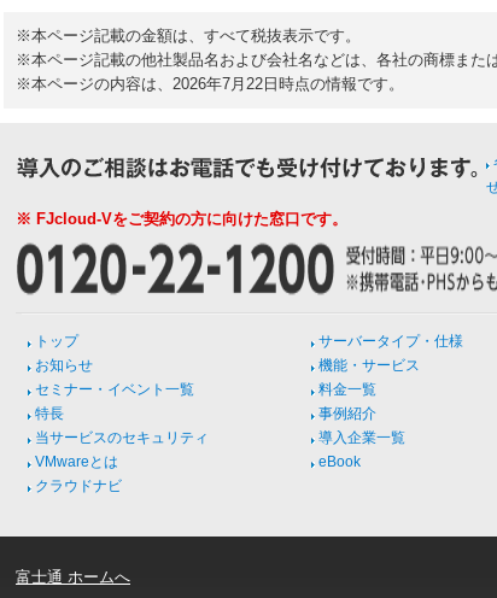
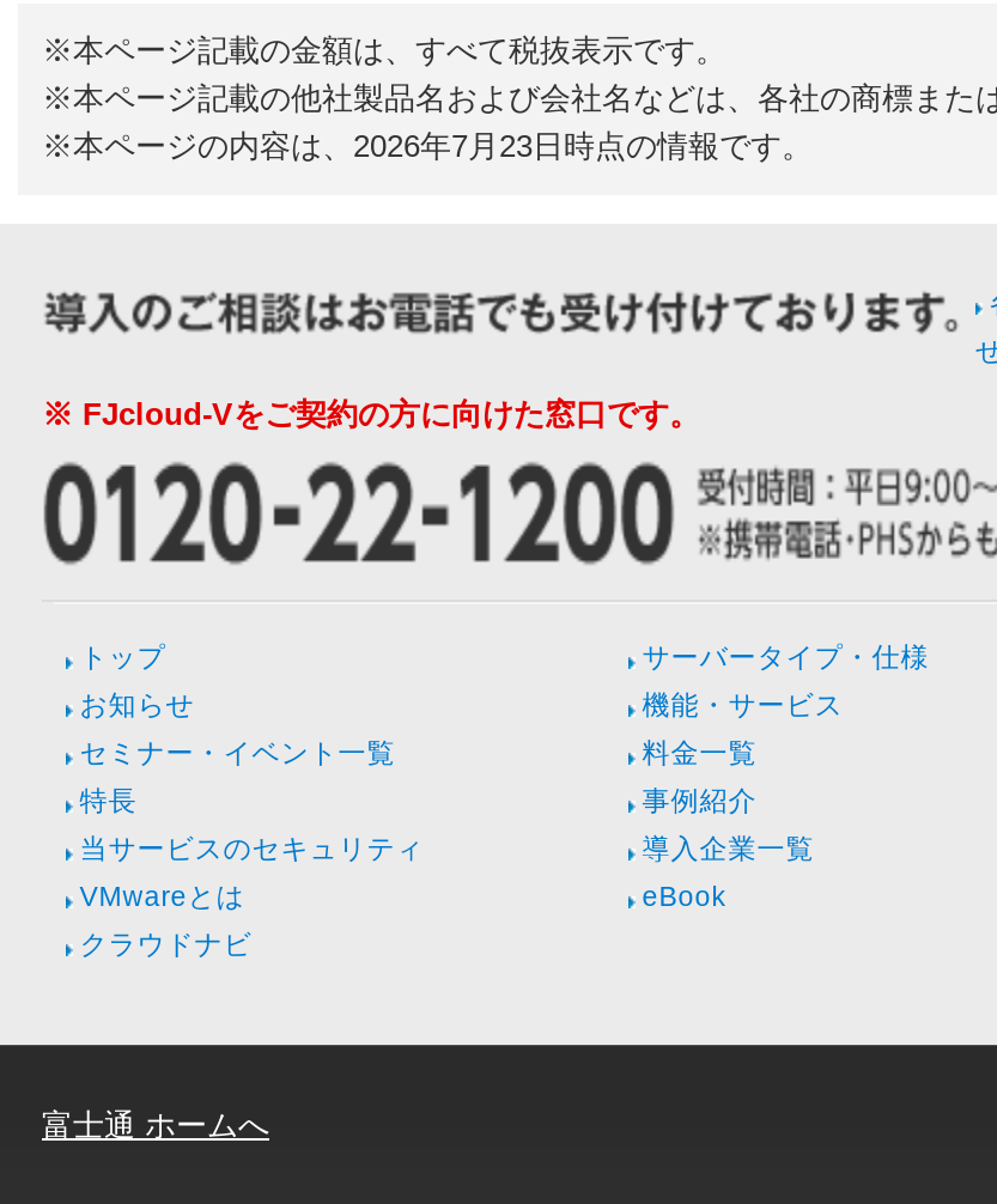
[16,74,404,92] ※本ページの内容は、2026年7月22日時点の情報です。 -> [42,127,813,163] ※本ページの内容は、2026年7月23日時点の情報です。

